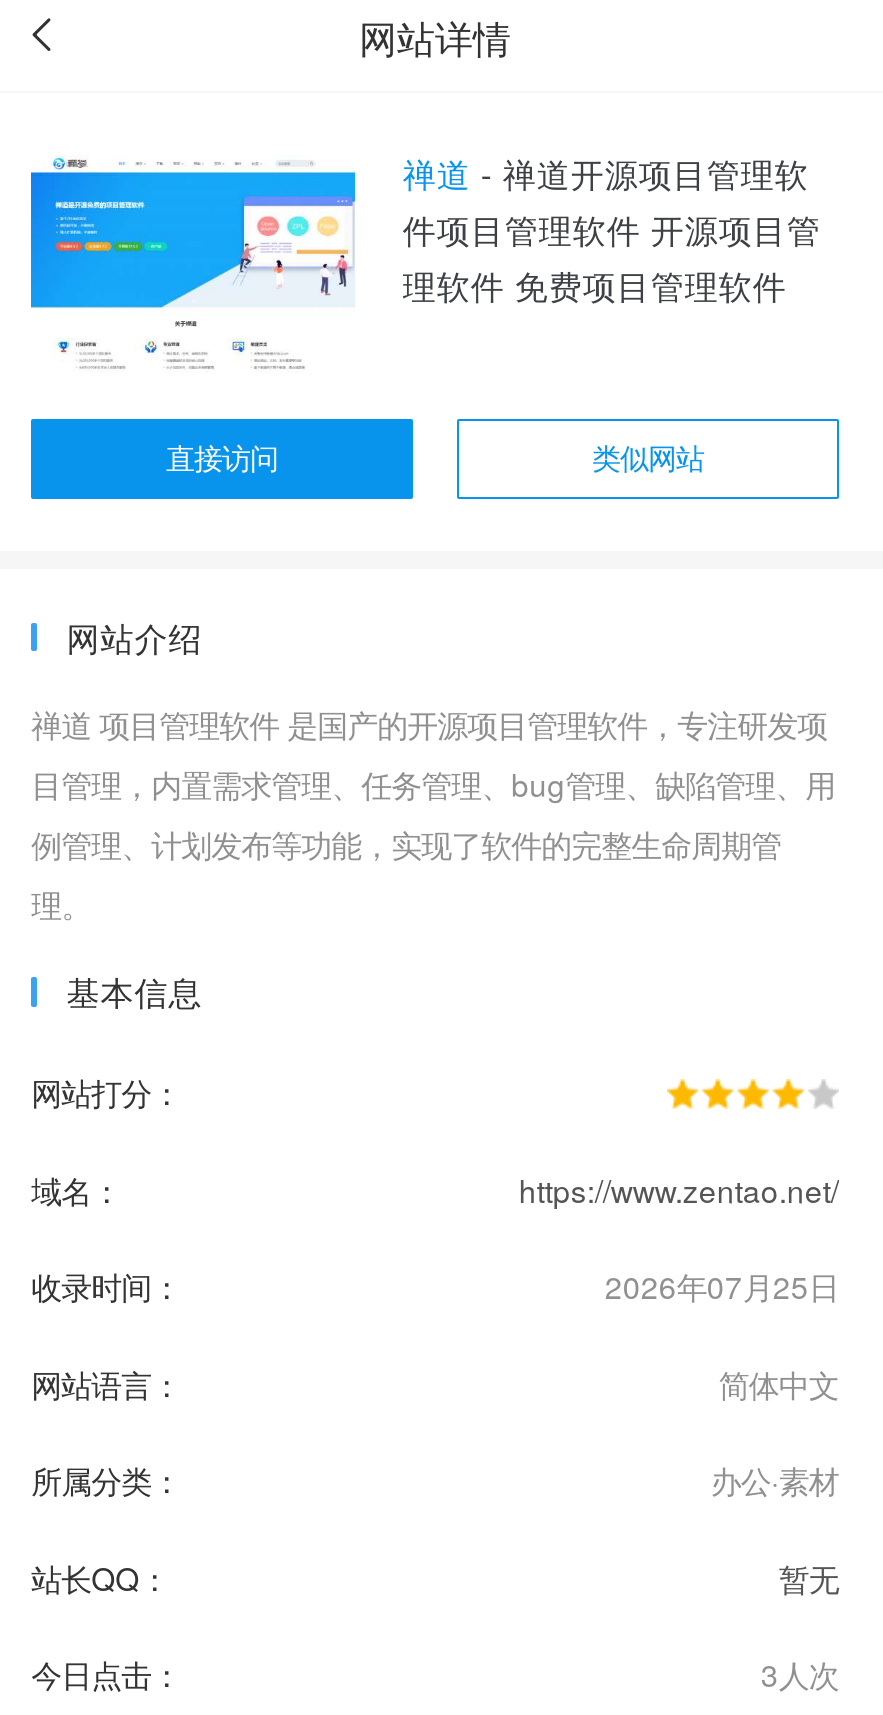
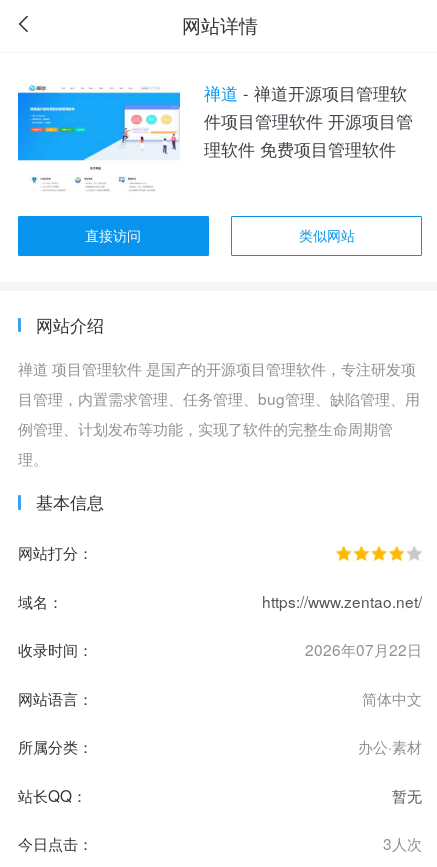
[605,1263,839,1307] 2026年07月25日 -> [305,638,422,660] 2026年07月22日

